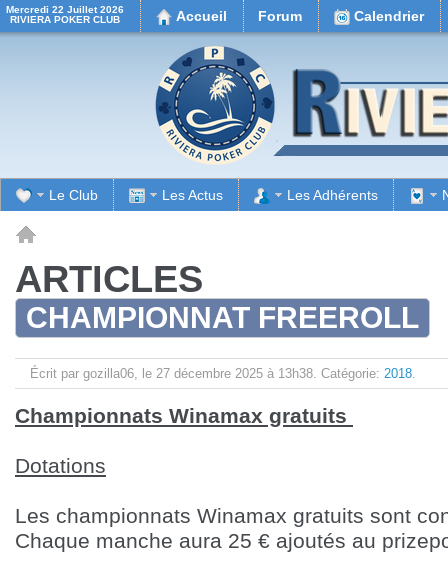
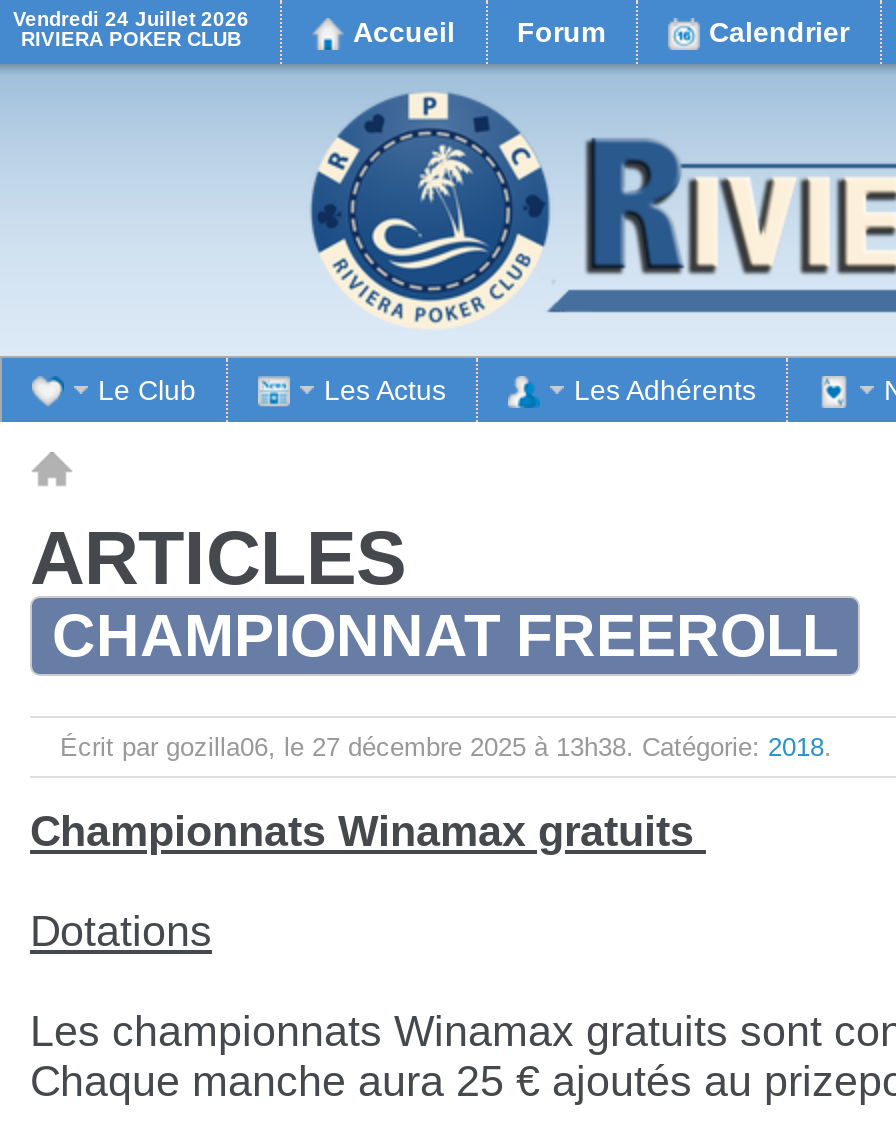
[6,4,124,15] Mercredi 22 Juillet 2026 -> [13,8,249,30] Vendredi 24 Juillet 2026

